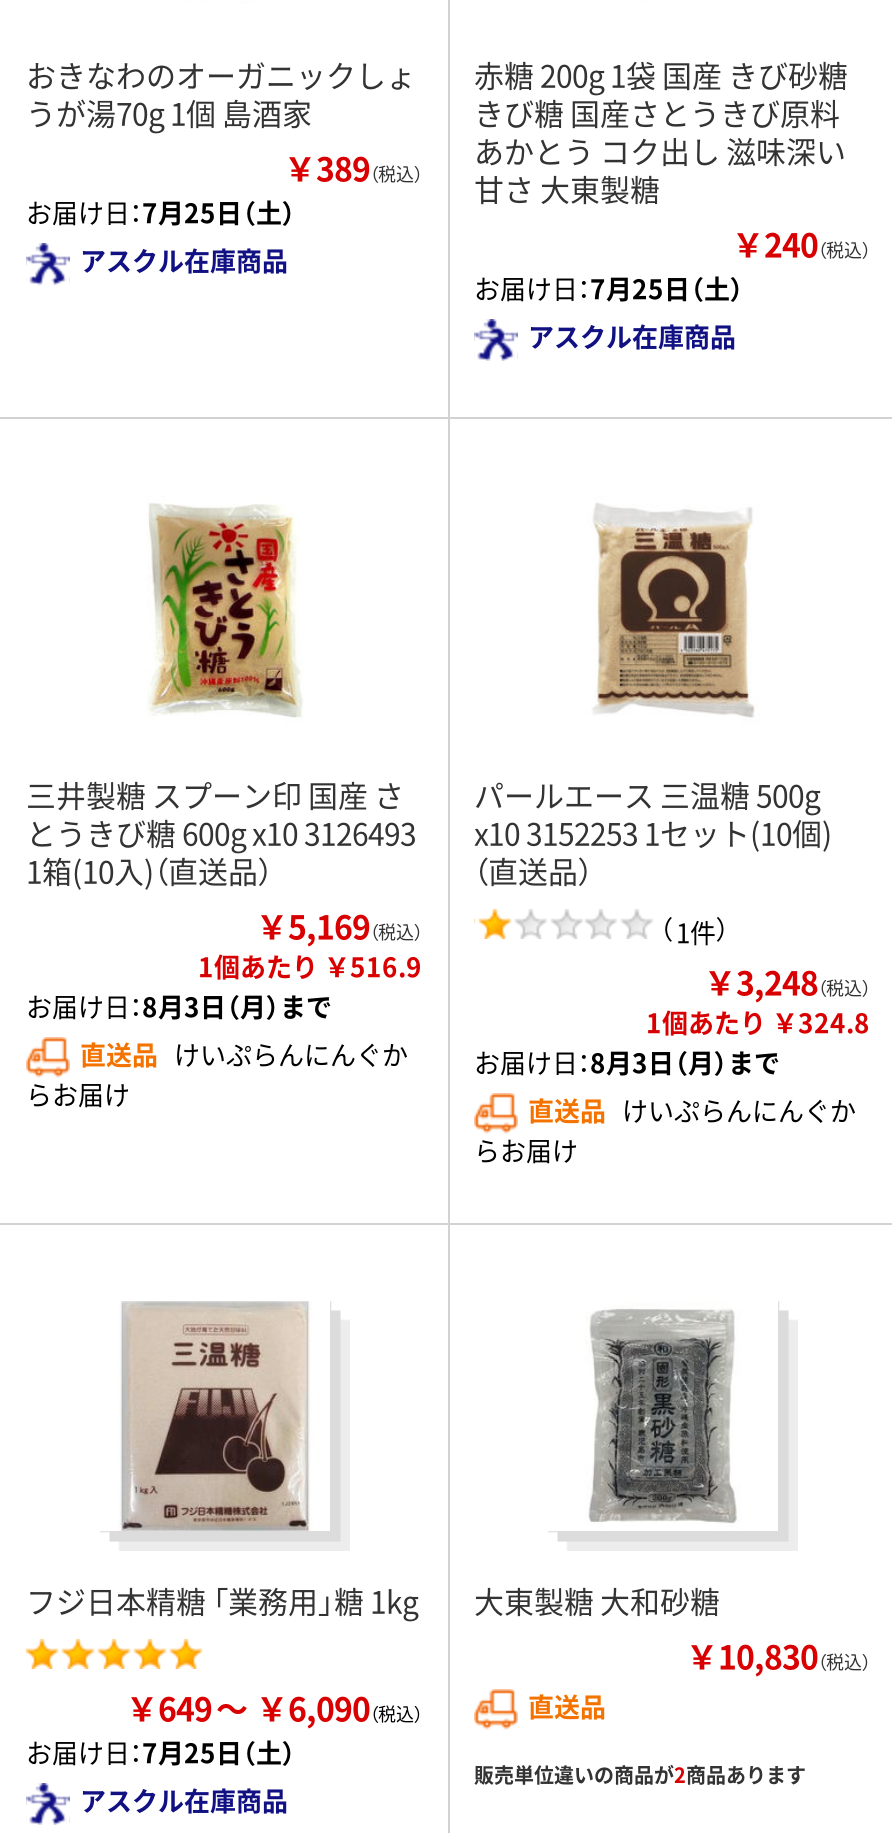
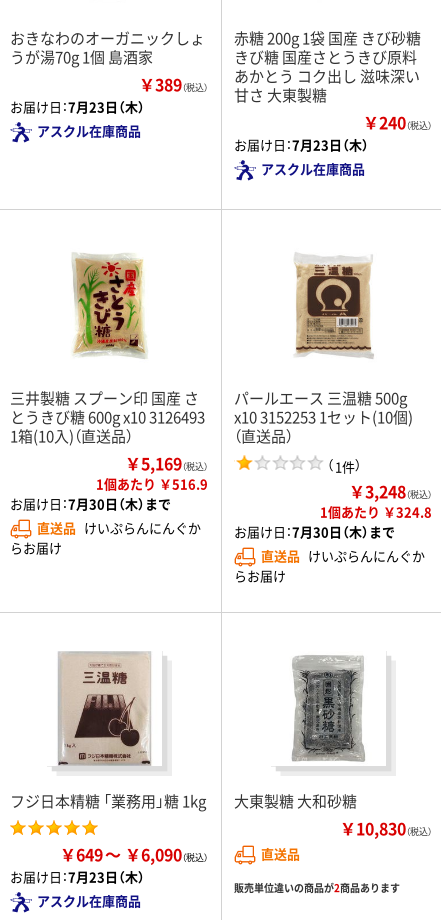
[26,194,296,232] お届け日：7月25日（土） -> [10,97,145,116] お届け日：7月23日（木）
[474,270,744,308] お届け日：7月25日（土） -> [234,135,369,154] お届け日：7月23日（木）
[26,988,332,1026] お届け日：8月3日（月）まで -> [10,494,171,513] お届け日：7月30日（木）まで
[474,1044,780,1082] お届け日：8月3日（月）まで -> [234,522,395,541] お届け日：7月30日（木）まで
[26,1734,296,1772] お届け日：7月25日（土） -> [10,867,145,886] お届け日：7月23日（木）

